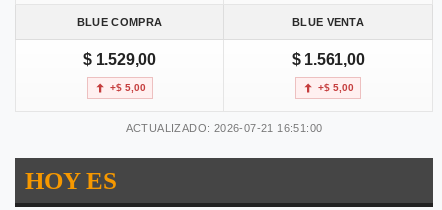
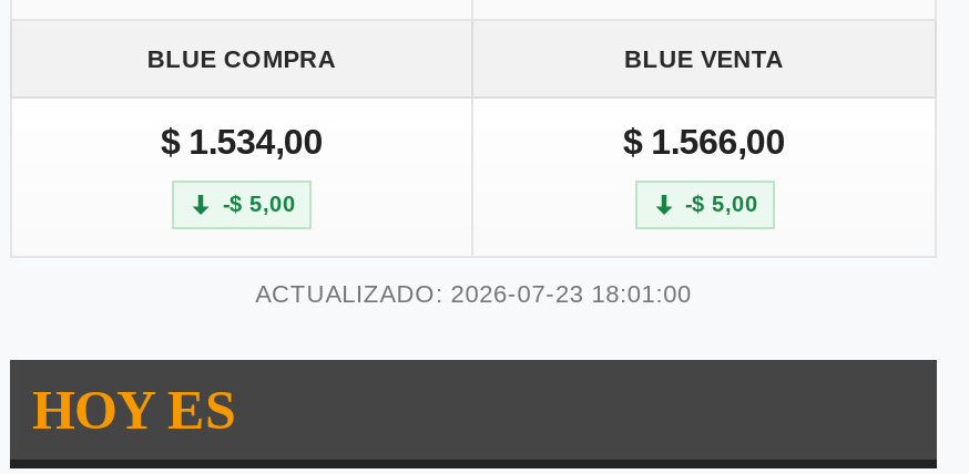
[83,51,156,68] $ 1.529,00 -> [161,124,323,162] $ 1.534,00
[291,51,364,68] $ 1.561,00 -> [623,124,785,162] $ 1.566,00
[109,82,145,93] +$ 5,00 -> [223,193,296,217] -$ 5,00
[318,82,354,93] +$ 5,00 -> [685,193,758,217] -$ 5,00
[126,122,322,134] ACTUALIZADO: 2026-07-21 16:51:00 -> [255,281,692,308] ACTUALIZADO: 2026-07-23 18:01:00

